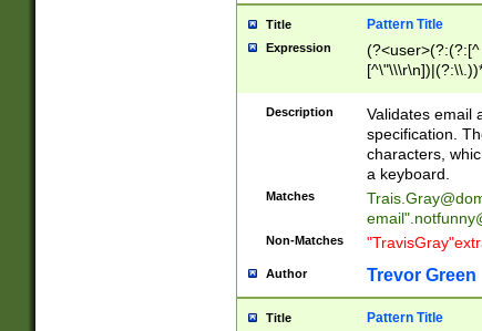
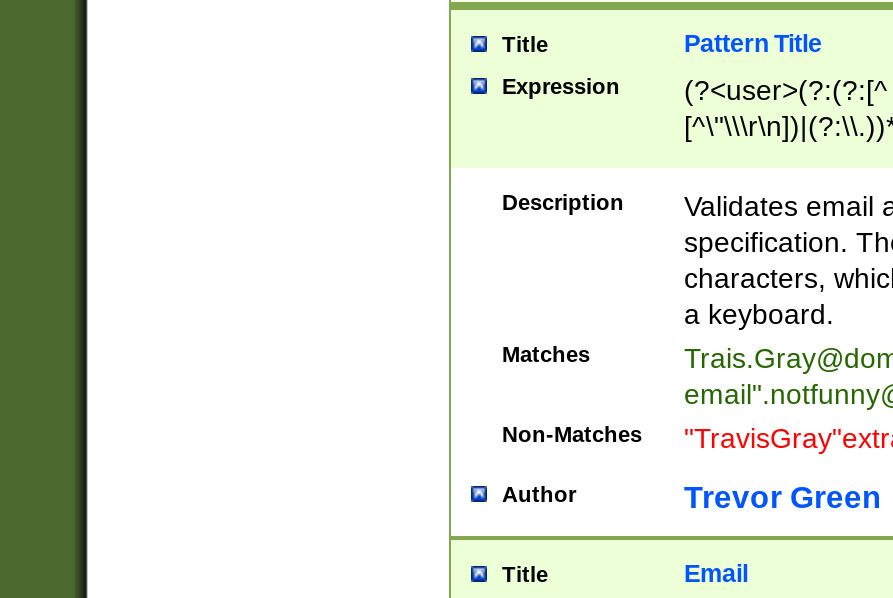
[366,310,443,326] Pattern Title -> [684,560,748,588] Email

